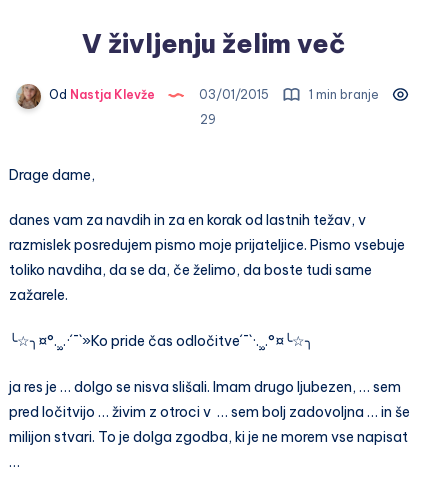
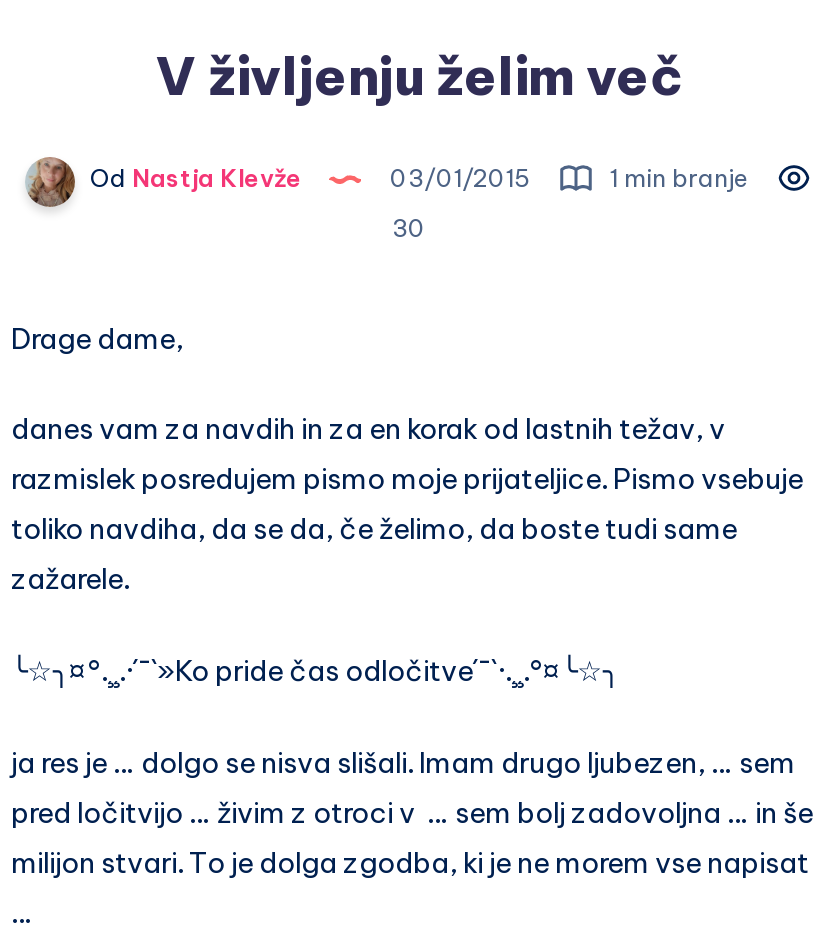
[200,112,216,127] 29 -> [392,212,426,242] 30

